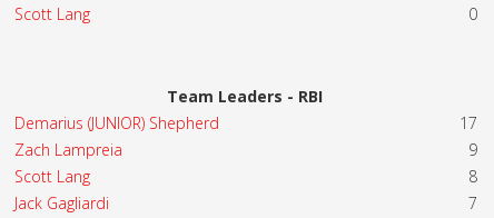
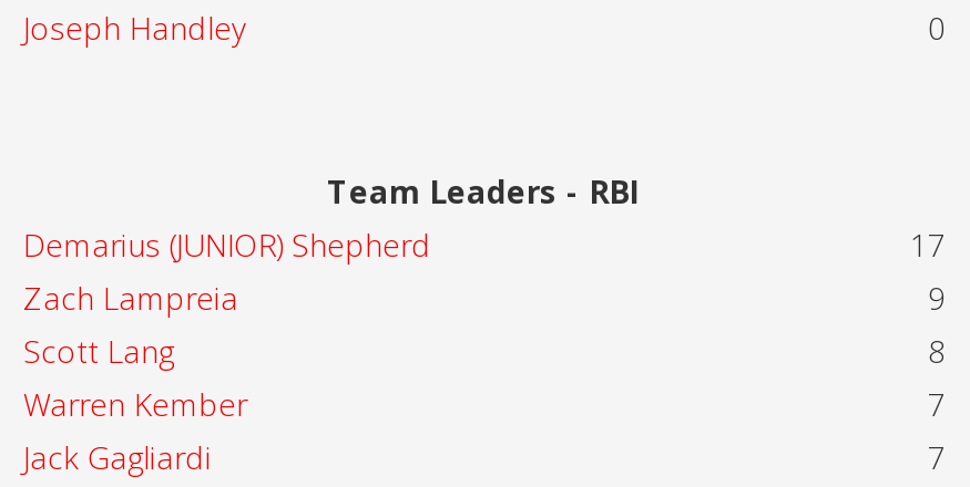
[14,4,90,25] Scott Lang -> [23,8,245,50] Joseph Handley
none -> [23,384,946,426] Warren Kember | 7

